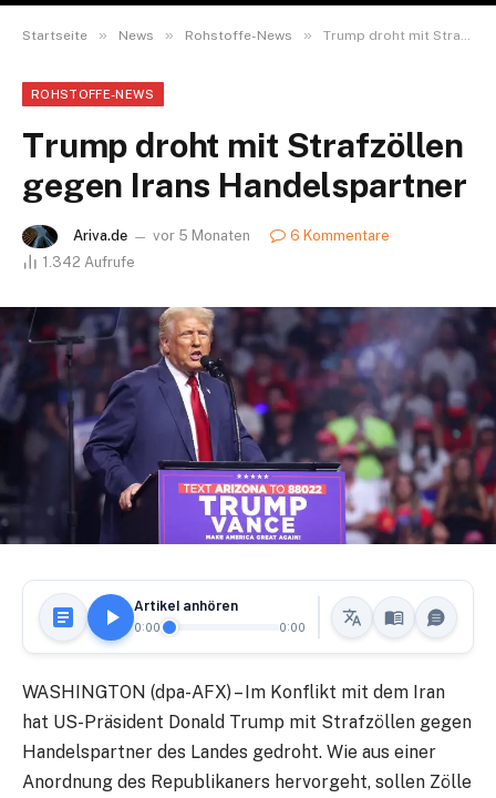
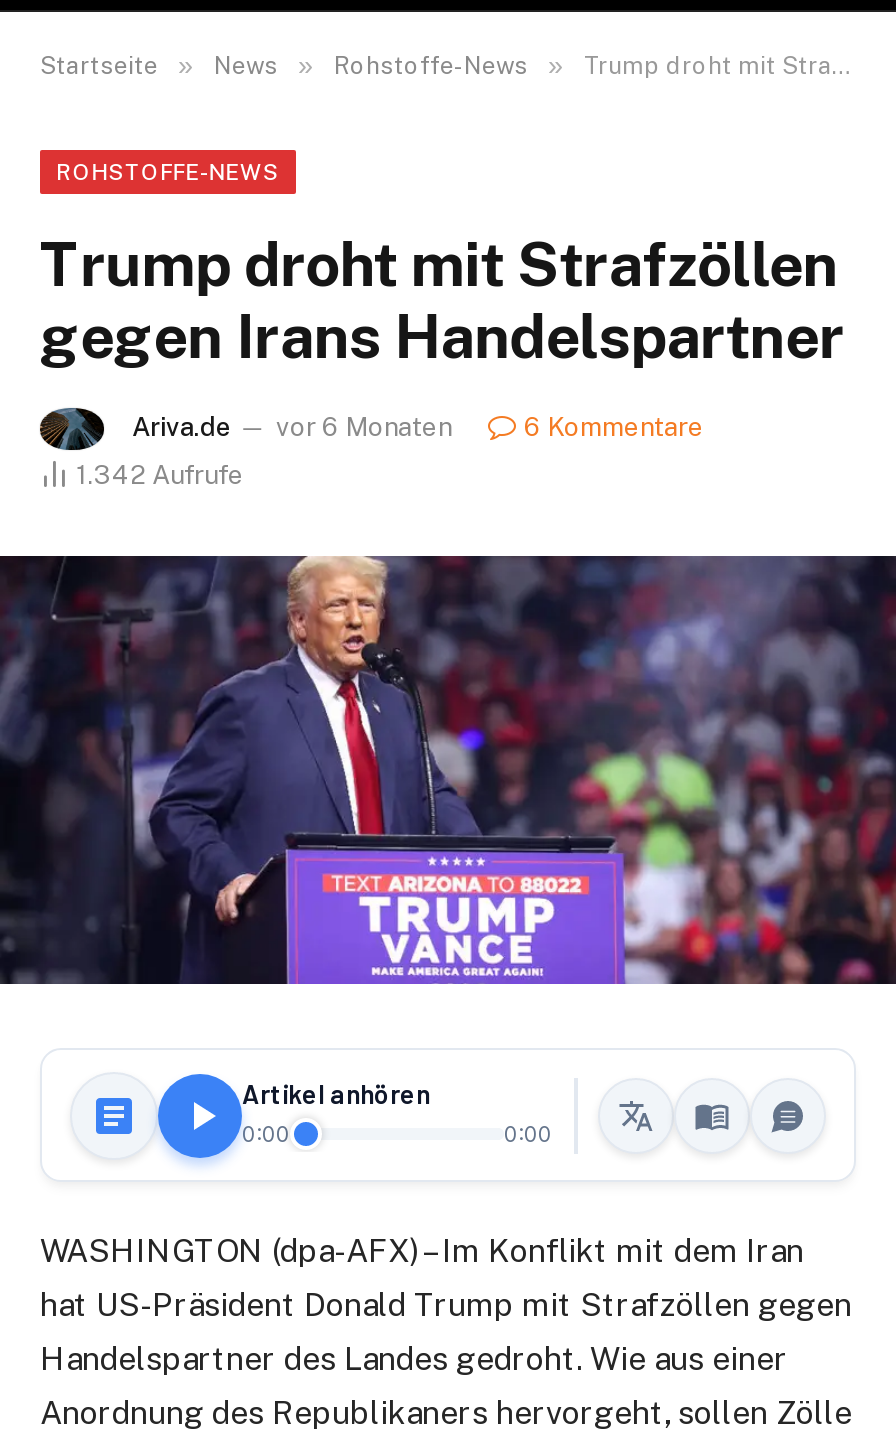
[73,227,250,244] Ariva.de vor 5 Monaten -> [132,412,452,442] Ariva.de vor 6 Monaten

